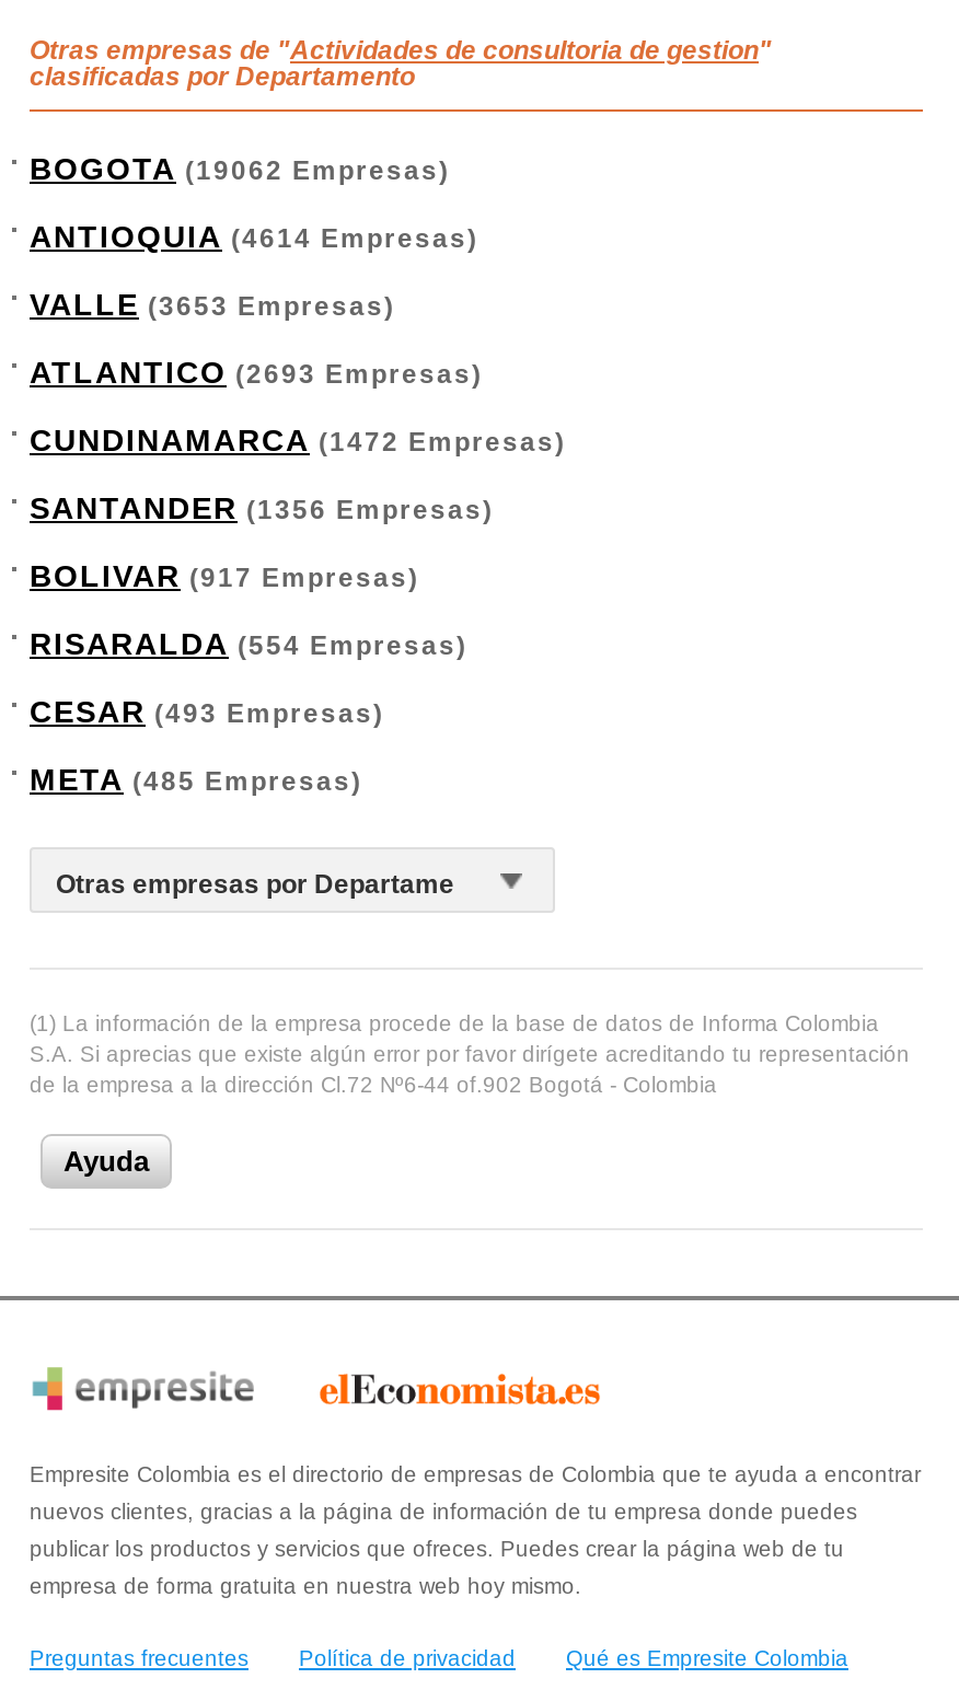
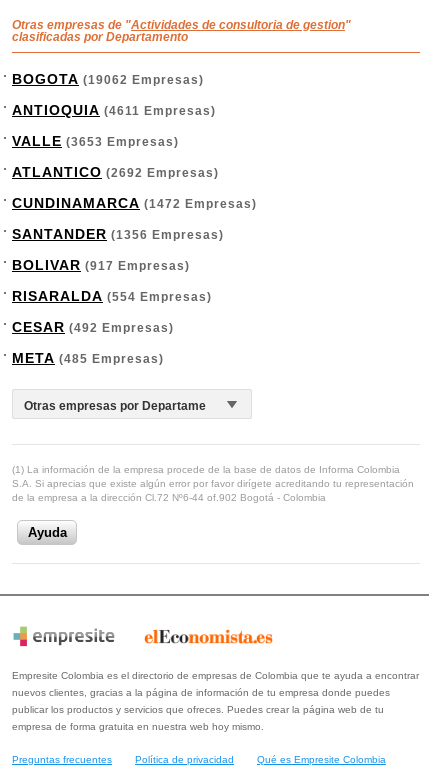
[30,219,478,254] ANTIOQUIA (4614 Empresas) -> [12,102,216,118] ANTIOQUIA (4611 Empresas)
[30,355,483,390] ATLANTICO (2693 Empresas) -> [12,164,219,180] ATLANTICO (2692 Empresas)
[30,694,384,729] CESAR (493 Empresas) -> [12,319,174,335] CESAR (492 Empresas)

